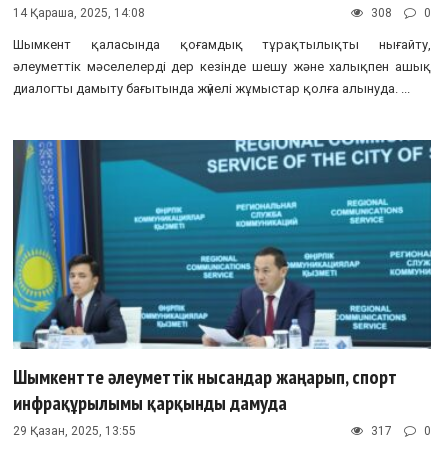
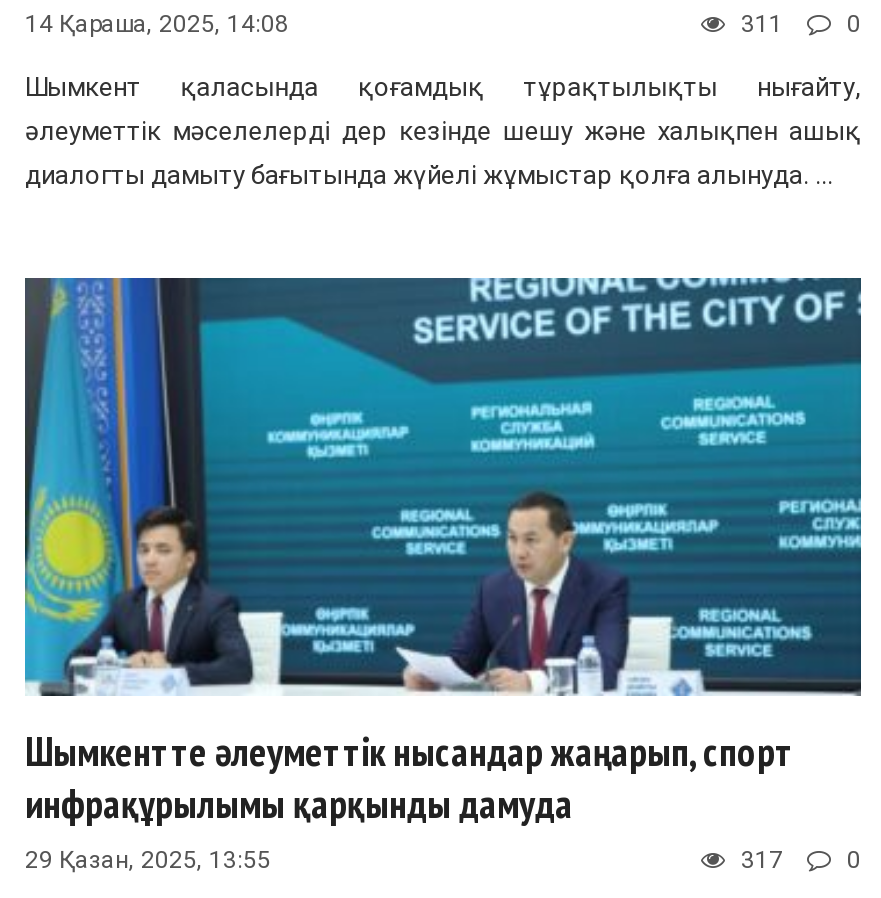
[371,6,392,20] 308 -> [741,10,783,38] 311

